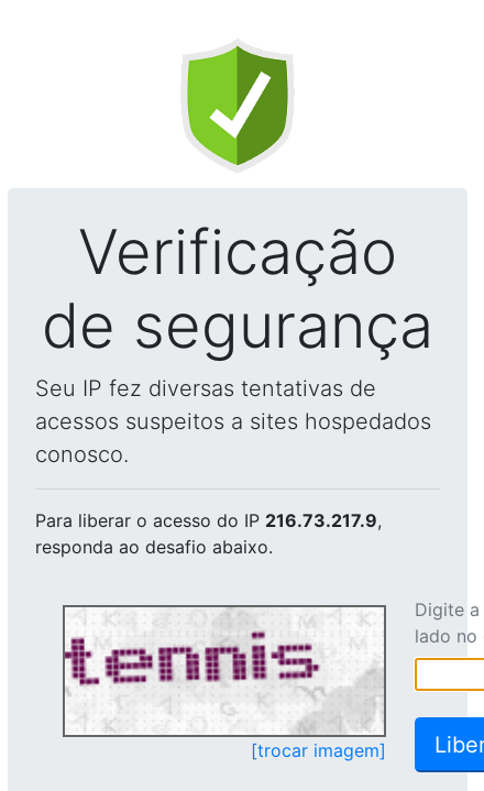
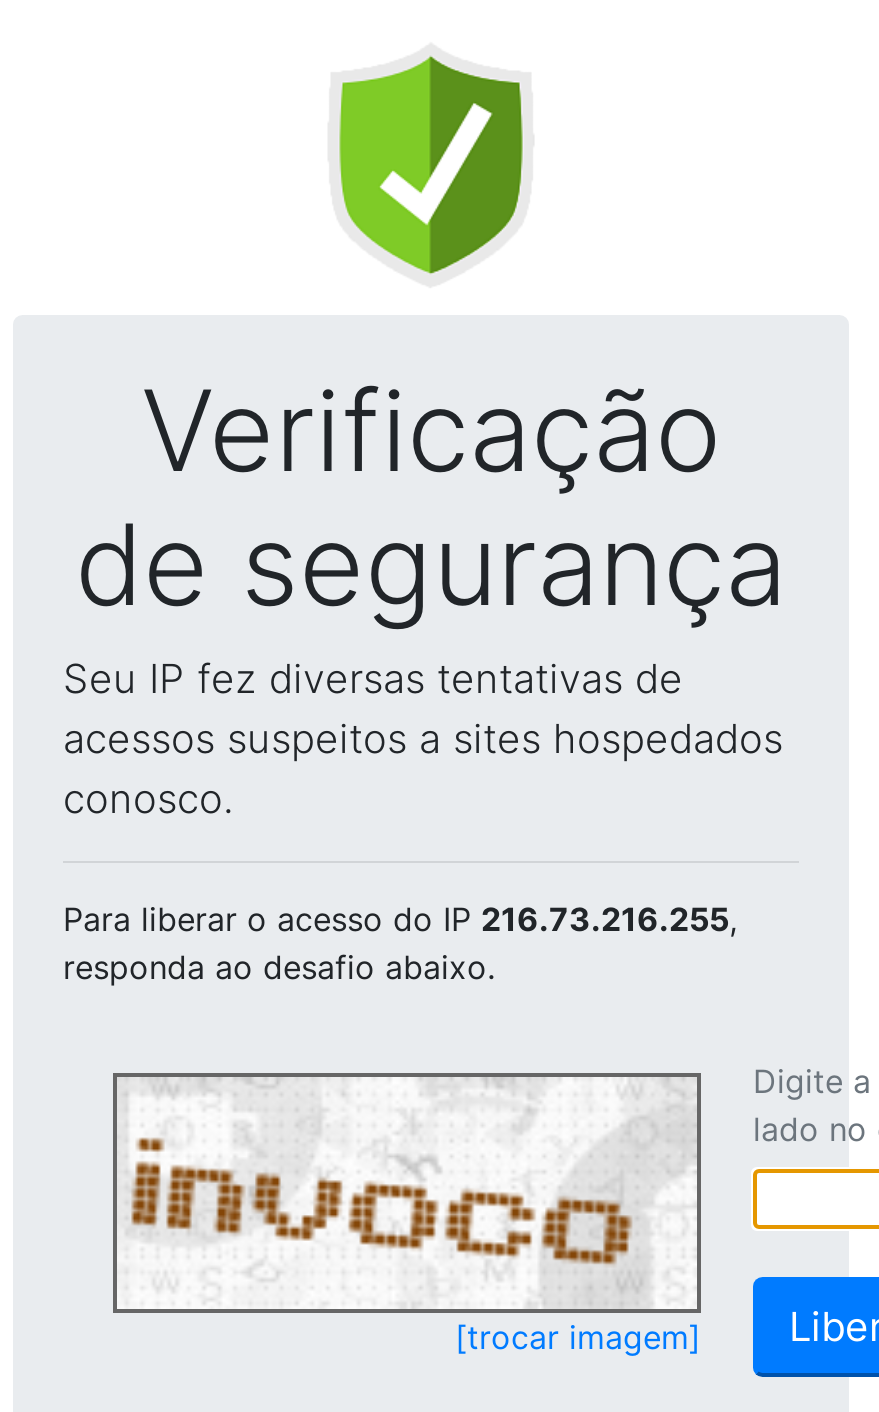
[35,509,382,531] Para liberar o acesso do IP 216.73.217.9, -> [63,899,737,939] Para liberar o acesso do IP 216.73.216.255,
[64,608,382,728] [image] -> [117,1081,693,1295] [image]

